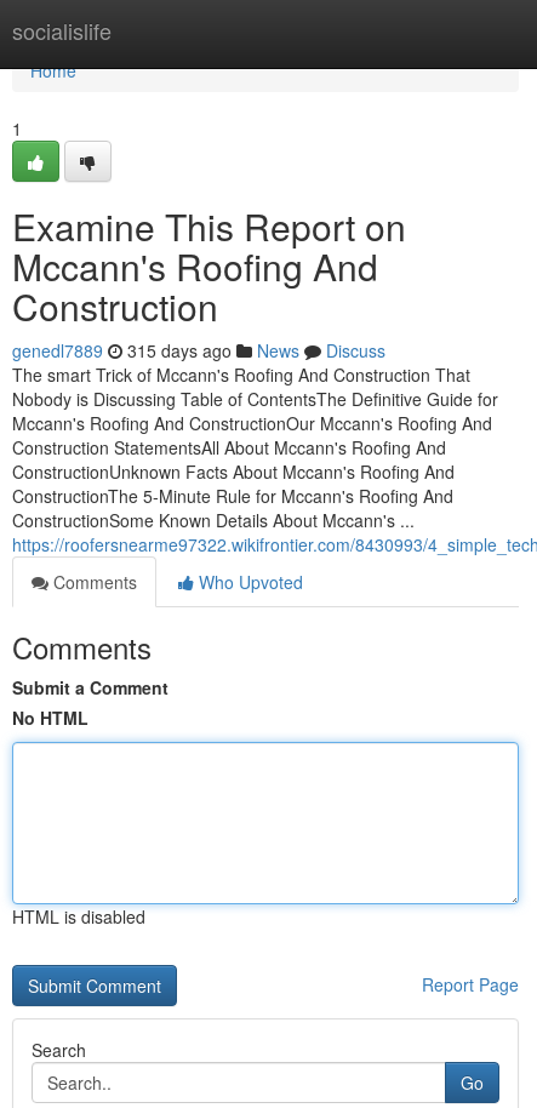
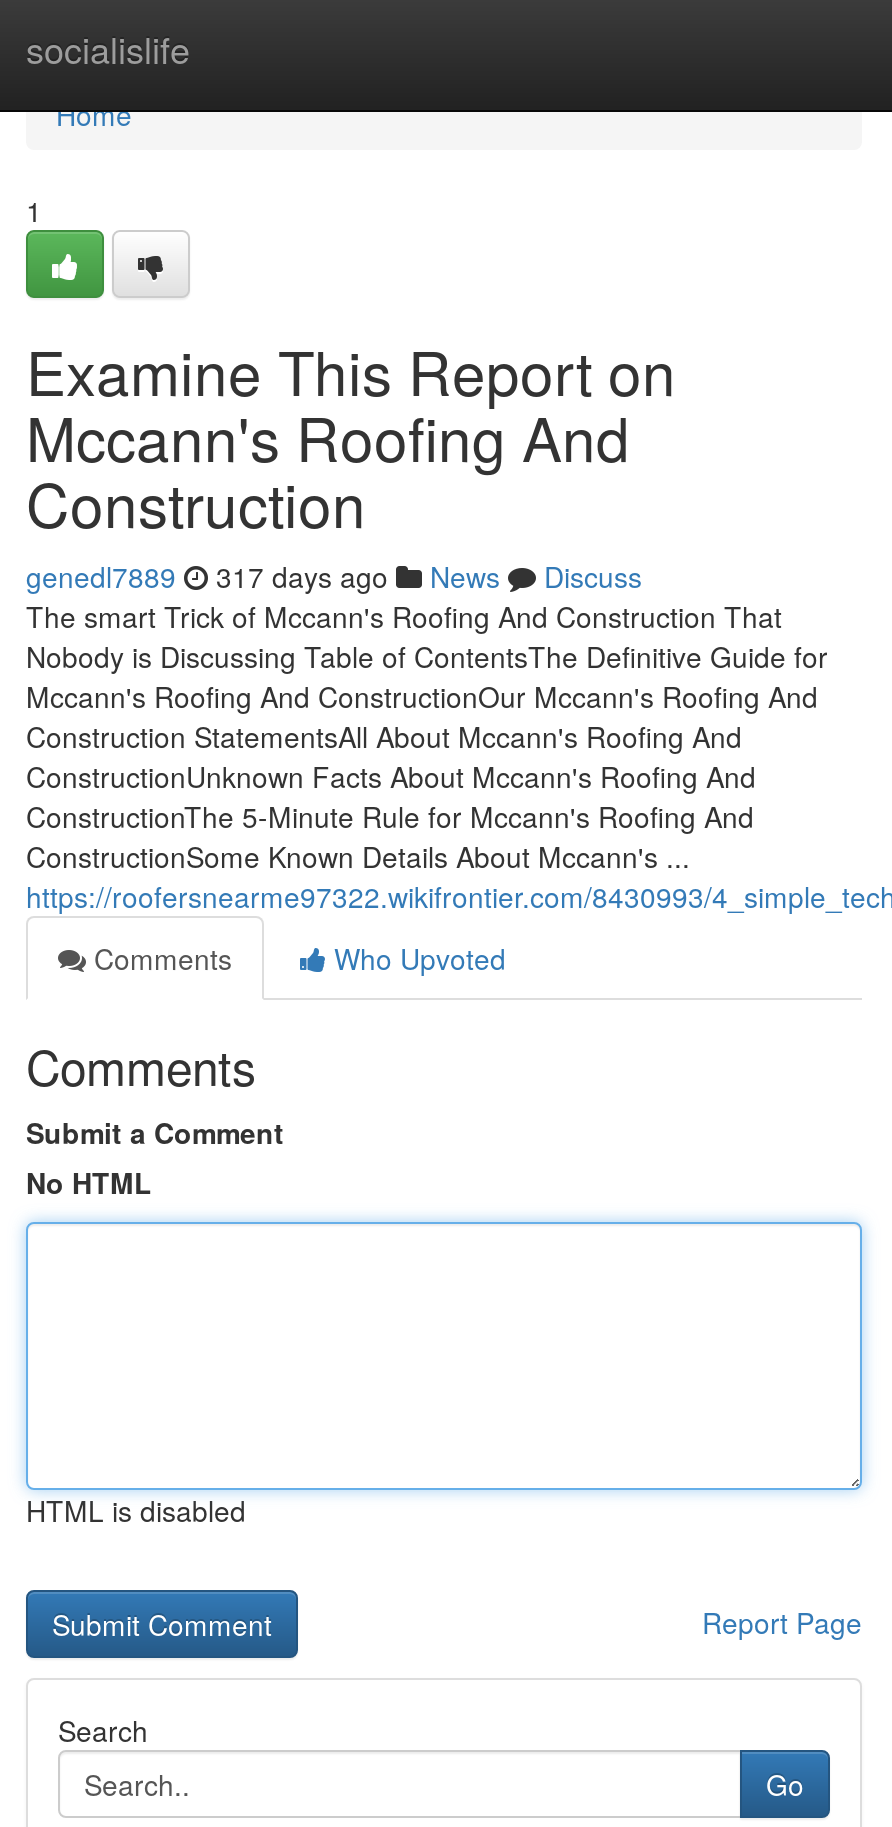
[12,338,385,362] genedl7889 315 days ago News Discuss -> [26,556,642,596] genedl7889 317 days ago News Discuss

